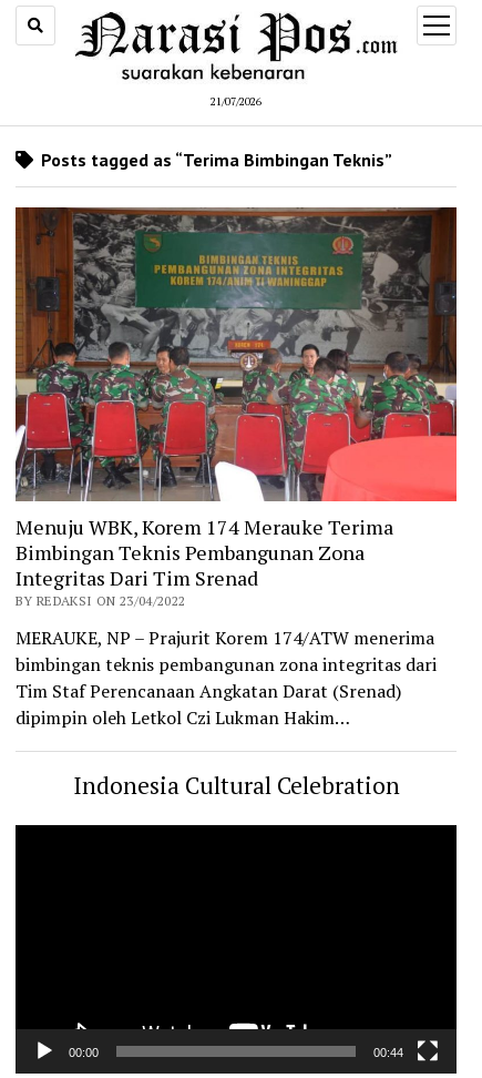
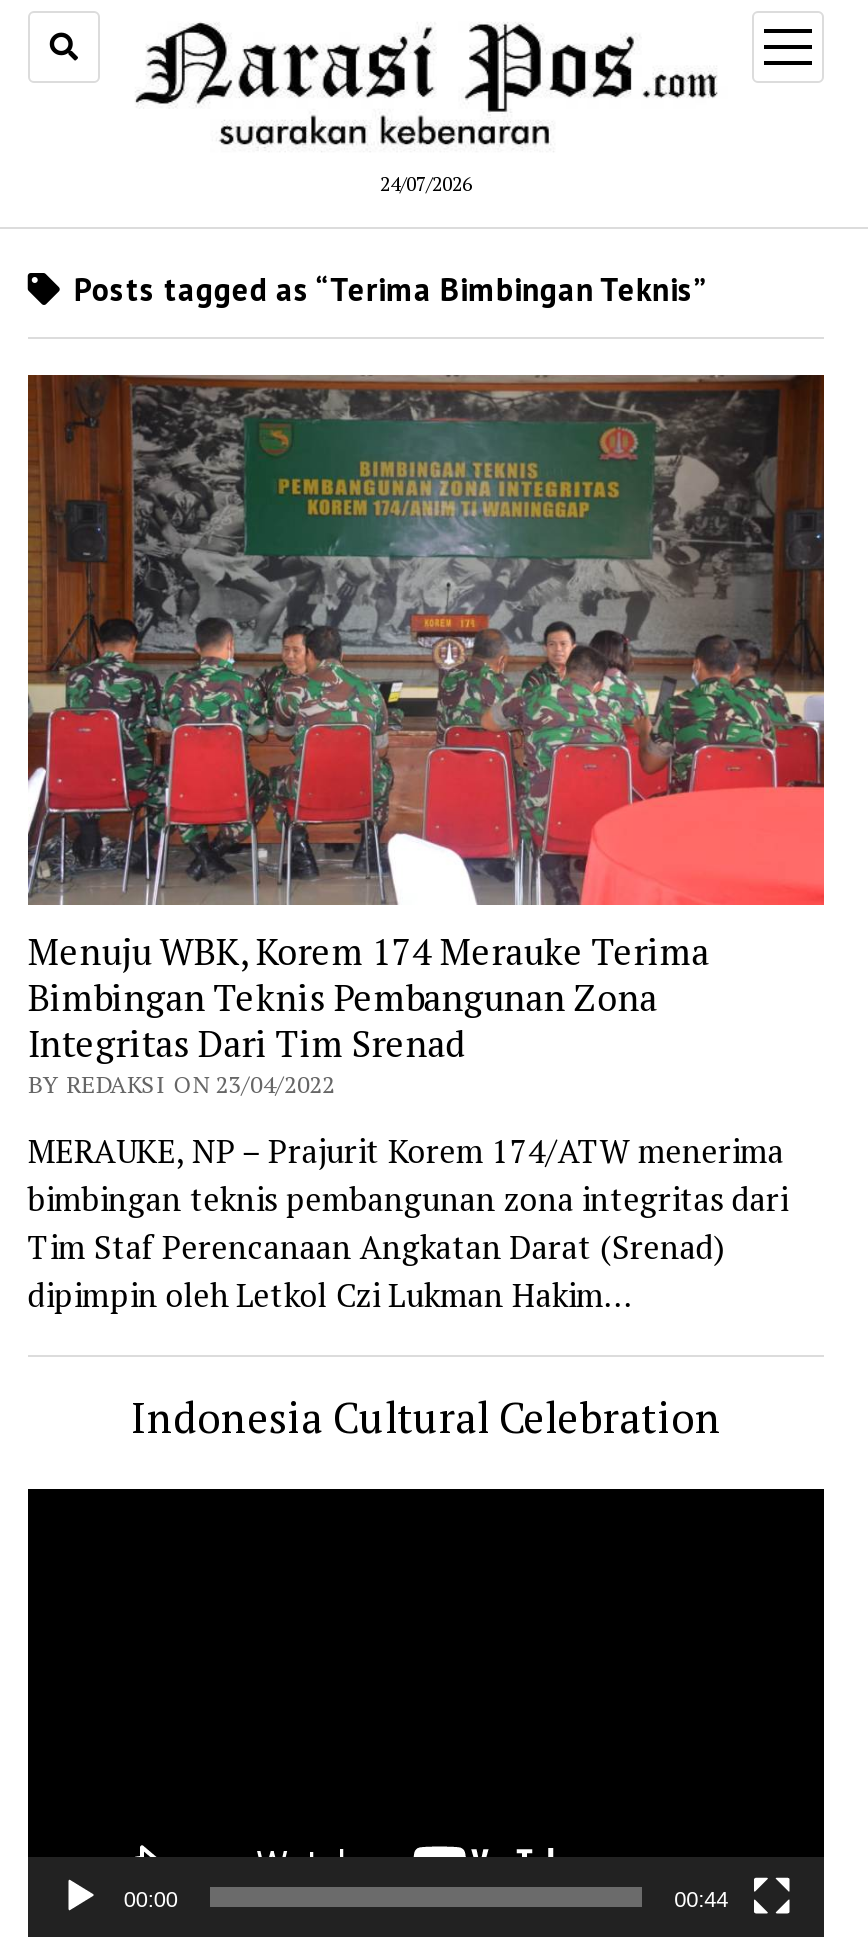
[211,94,261,108] 21/07/2026 -> [380,170,472,196] 24/07/2026

